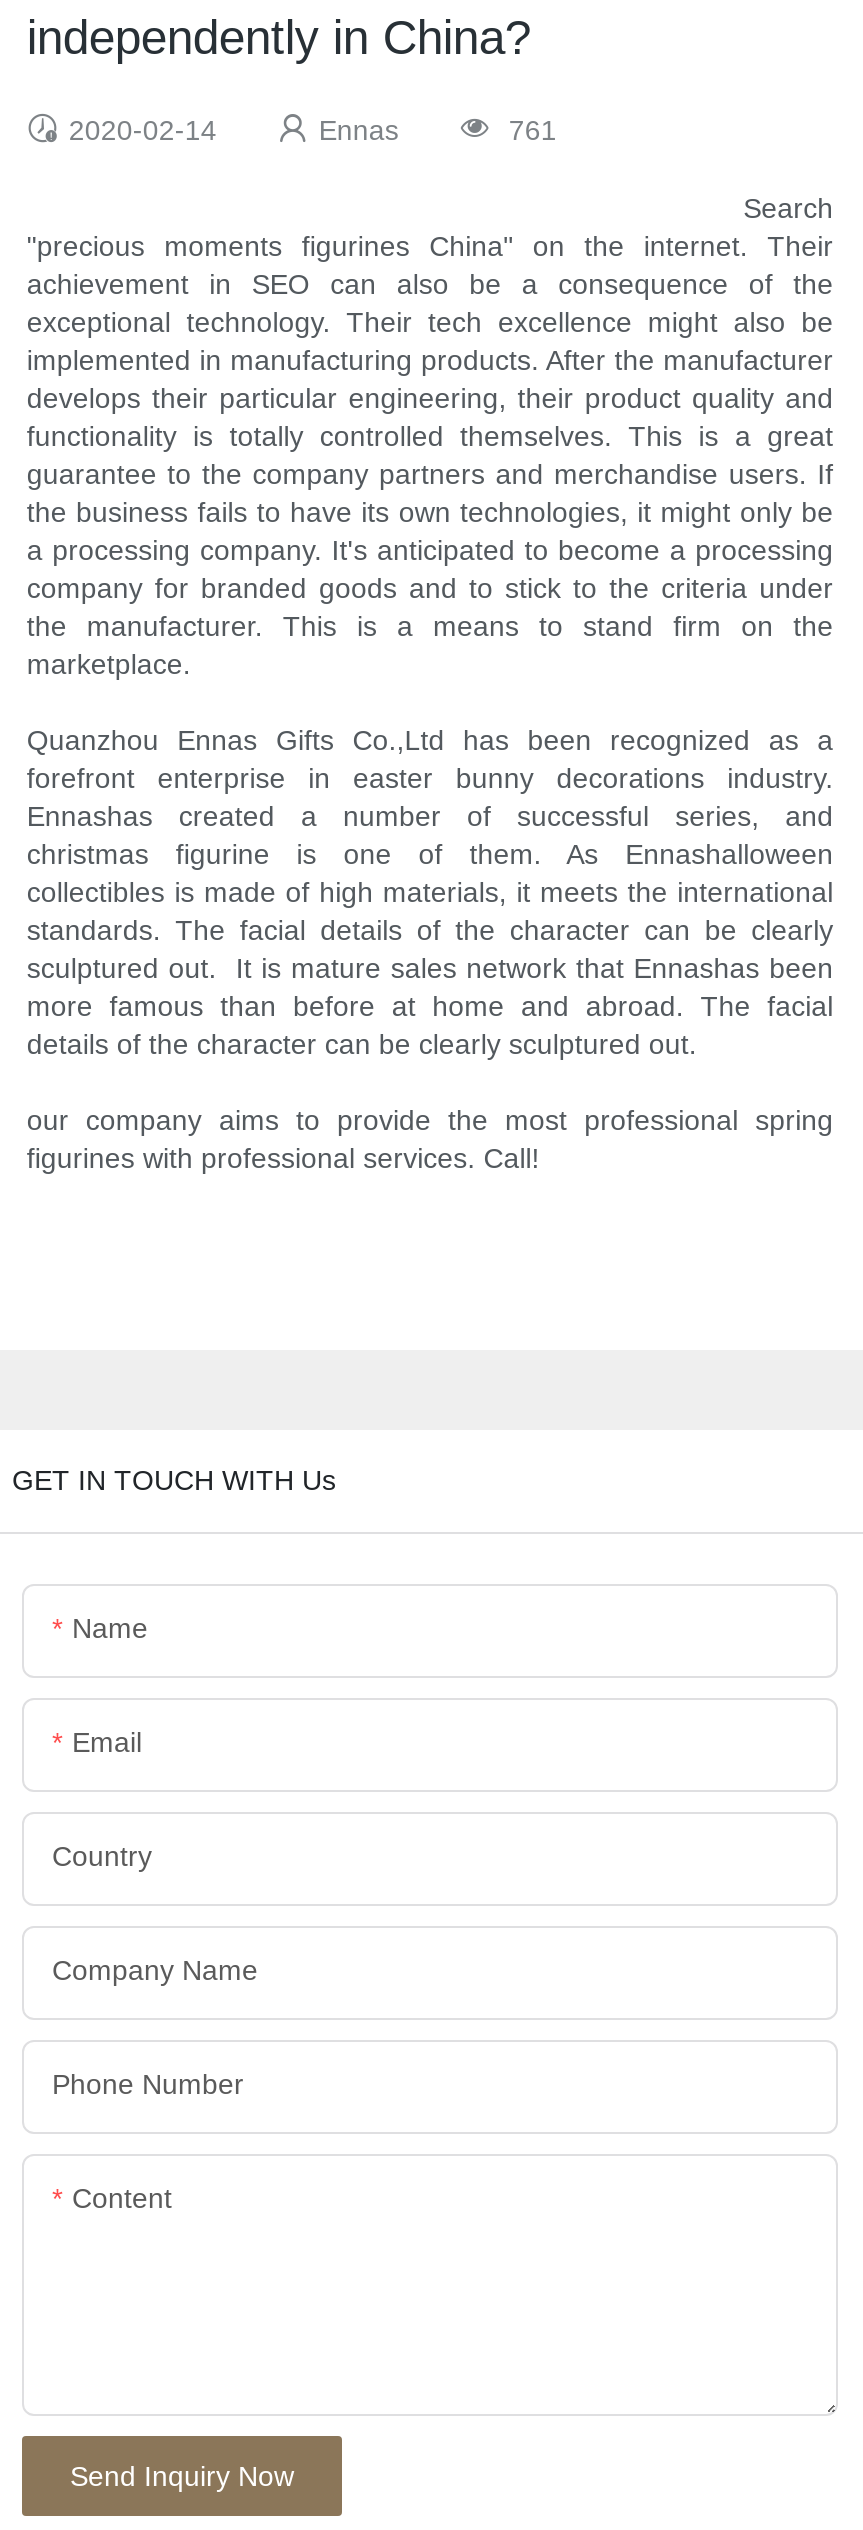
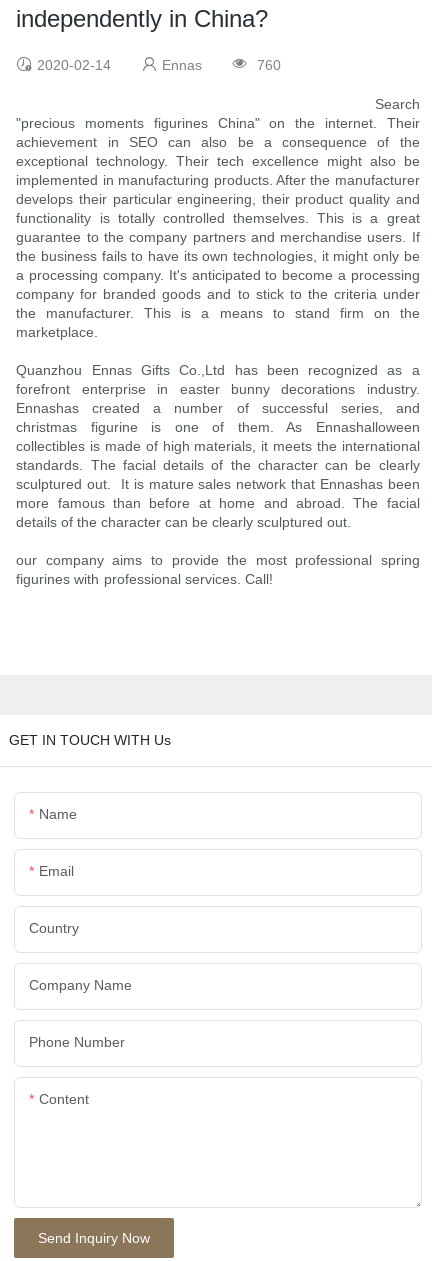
[509,114,557,146] 761 -> [257,57,281,73] 760

